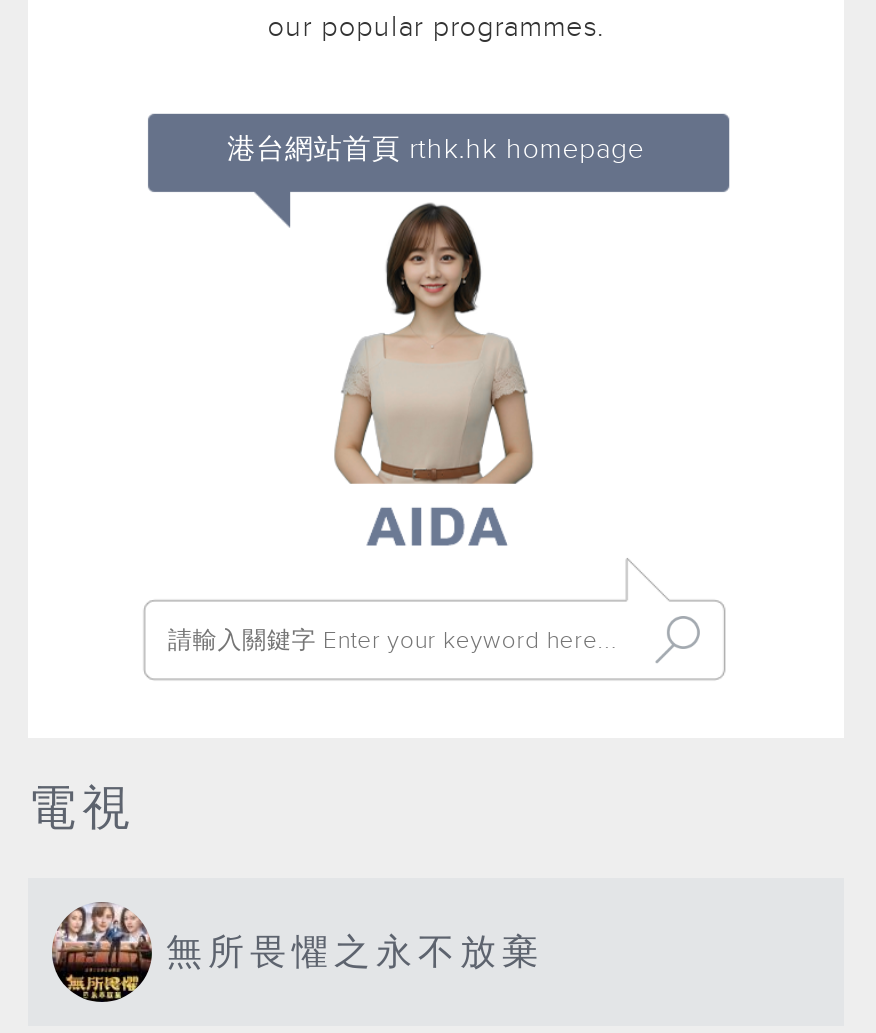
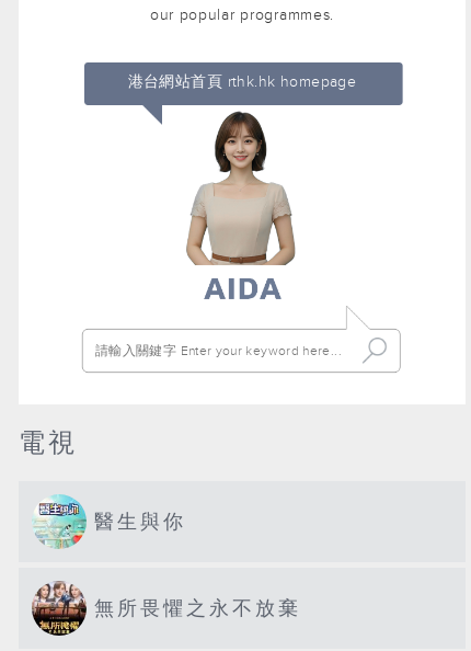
none -> [33,494,186,549] [image] | 醫生與你

